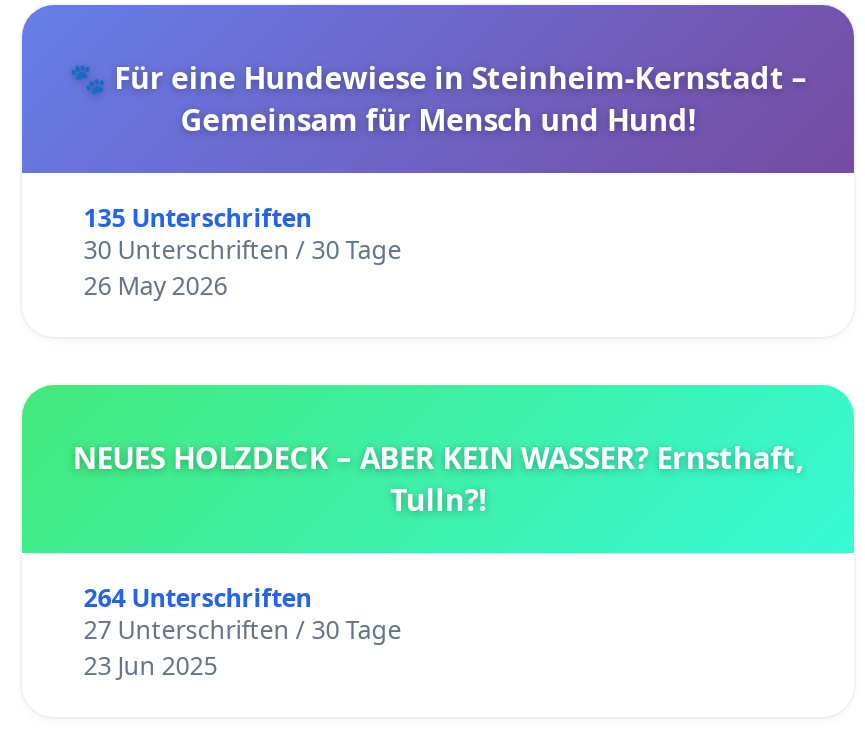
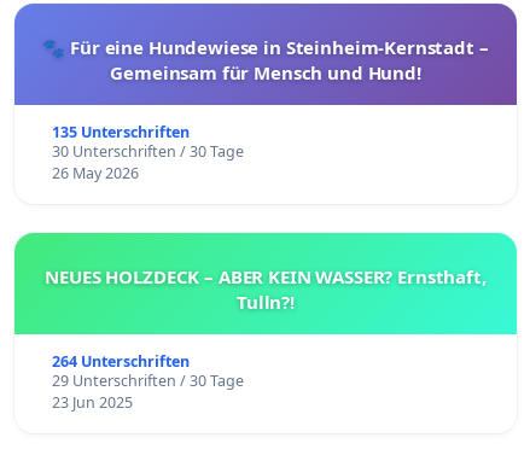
[84,613,402,647] 27 Unterschriften / 30 Tage -> [52,370,244,391] 29 Unterschriften / 30 Tage

